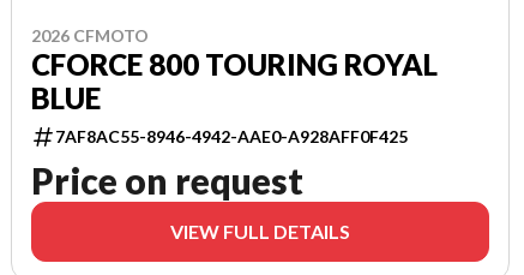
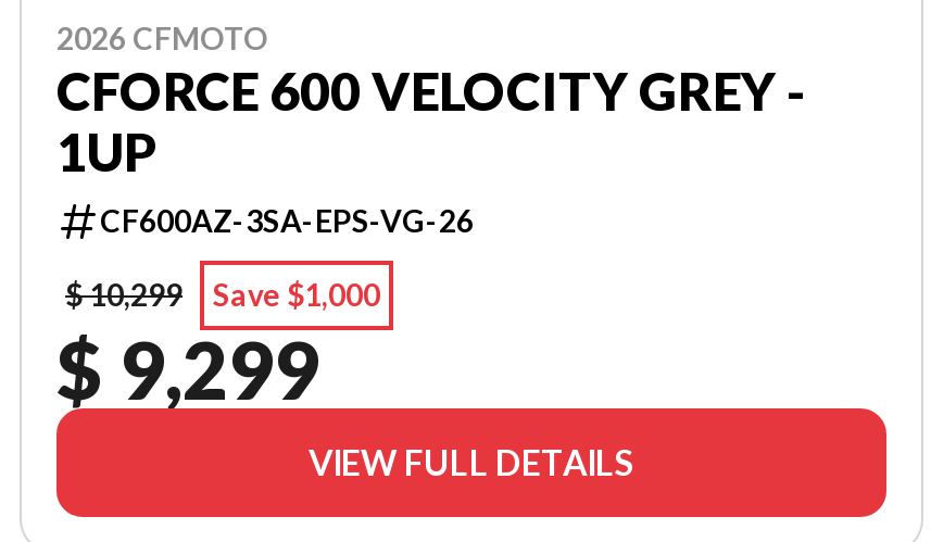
[31,46,438,201] CFORCE 800 TOURING ROYAL | BLUE | 7AF8AC55-8946-4942-AAE0-A928AFF0F425 | Price on request -> [56,59,804,417] CFORCE 600 VELOCITY GREY - | 1UP | CF600AZ-3SA-EPS-VG-26 | $ 10,299 | Save $1,000 | $ 9,299

